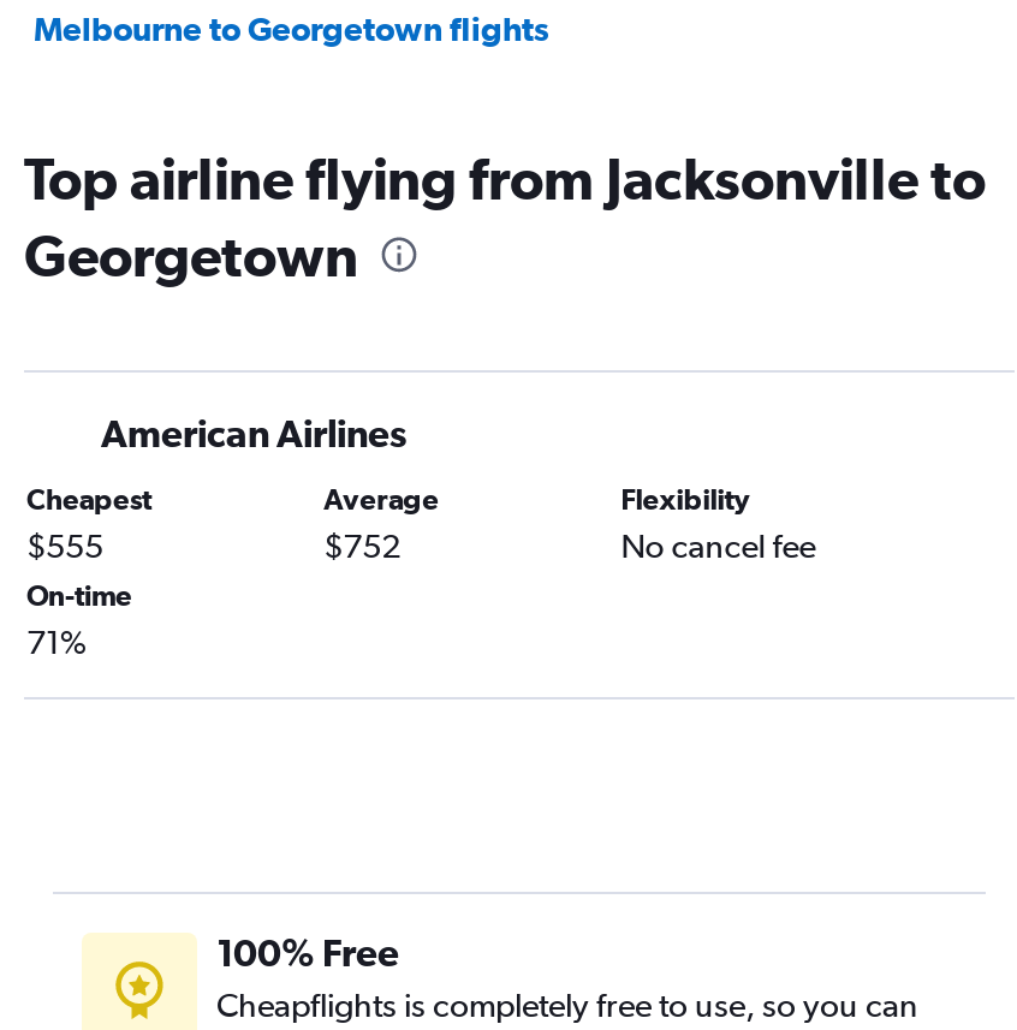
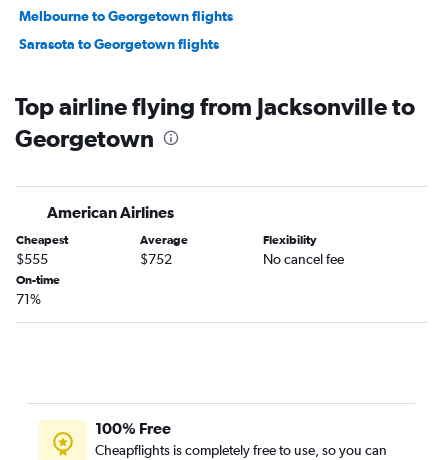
none -> [19,36,219,52] Sarasota to Georgetown flights

